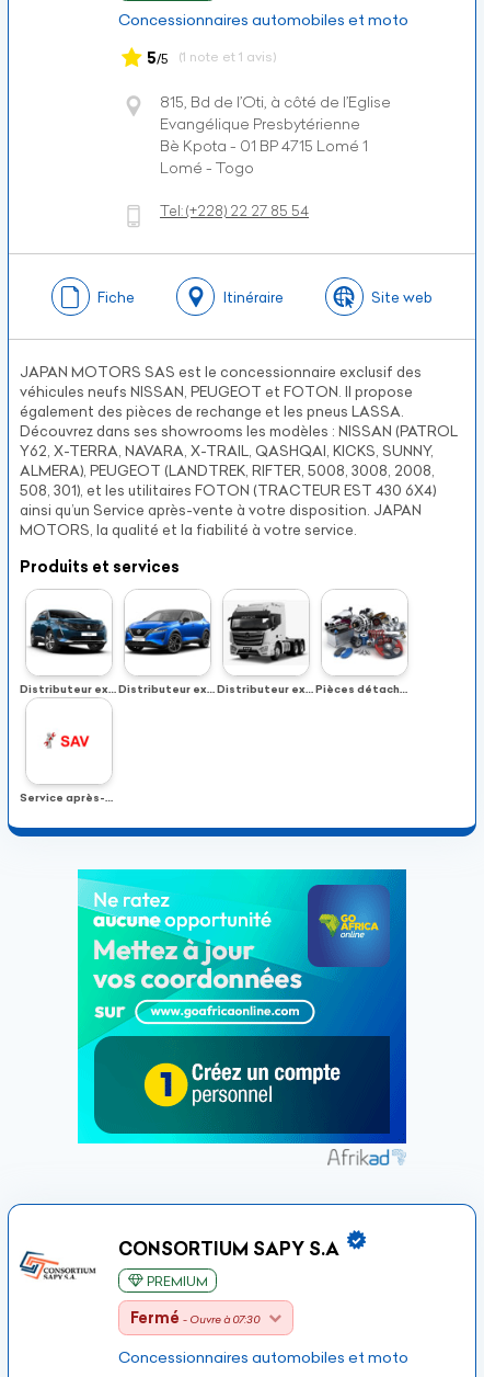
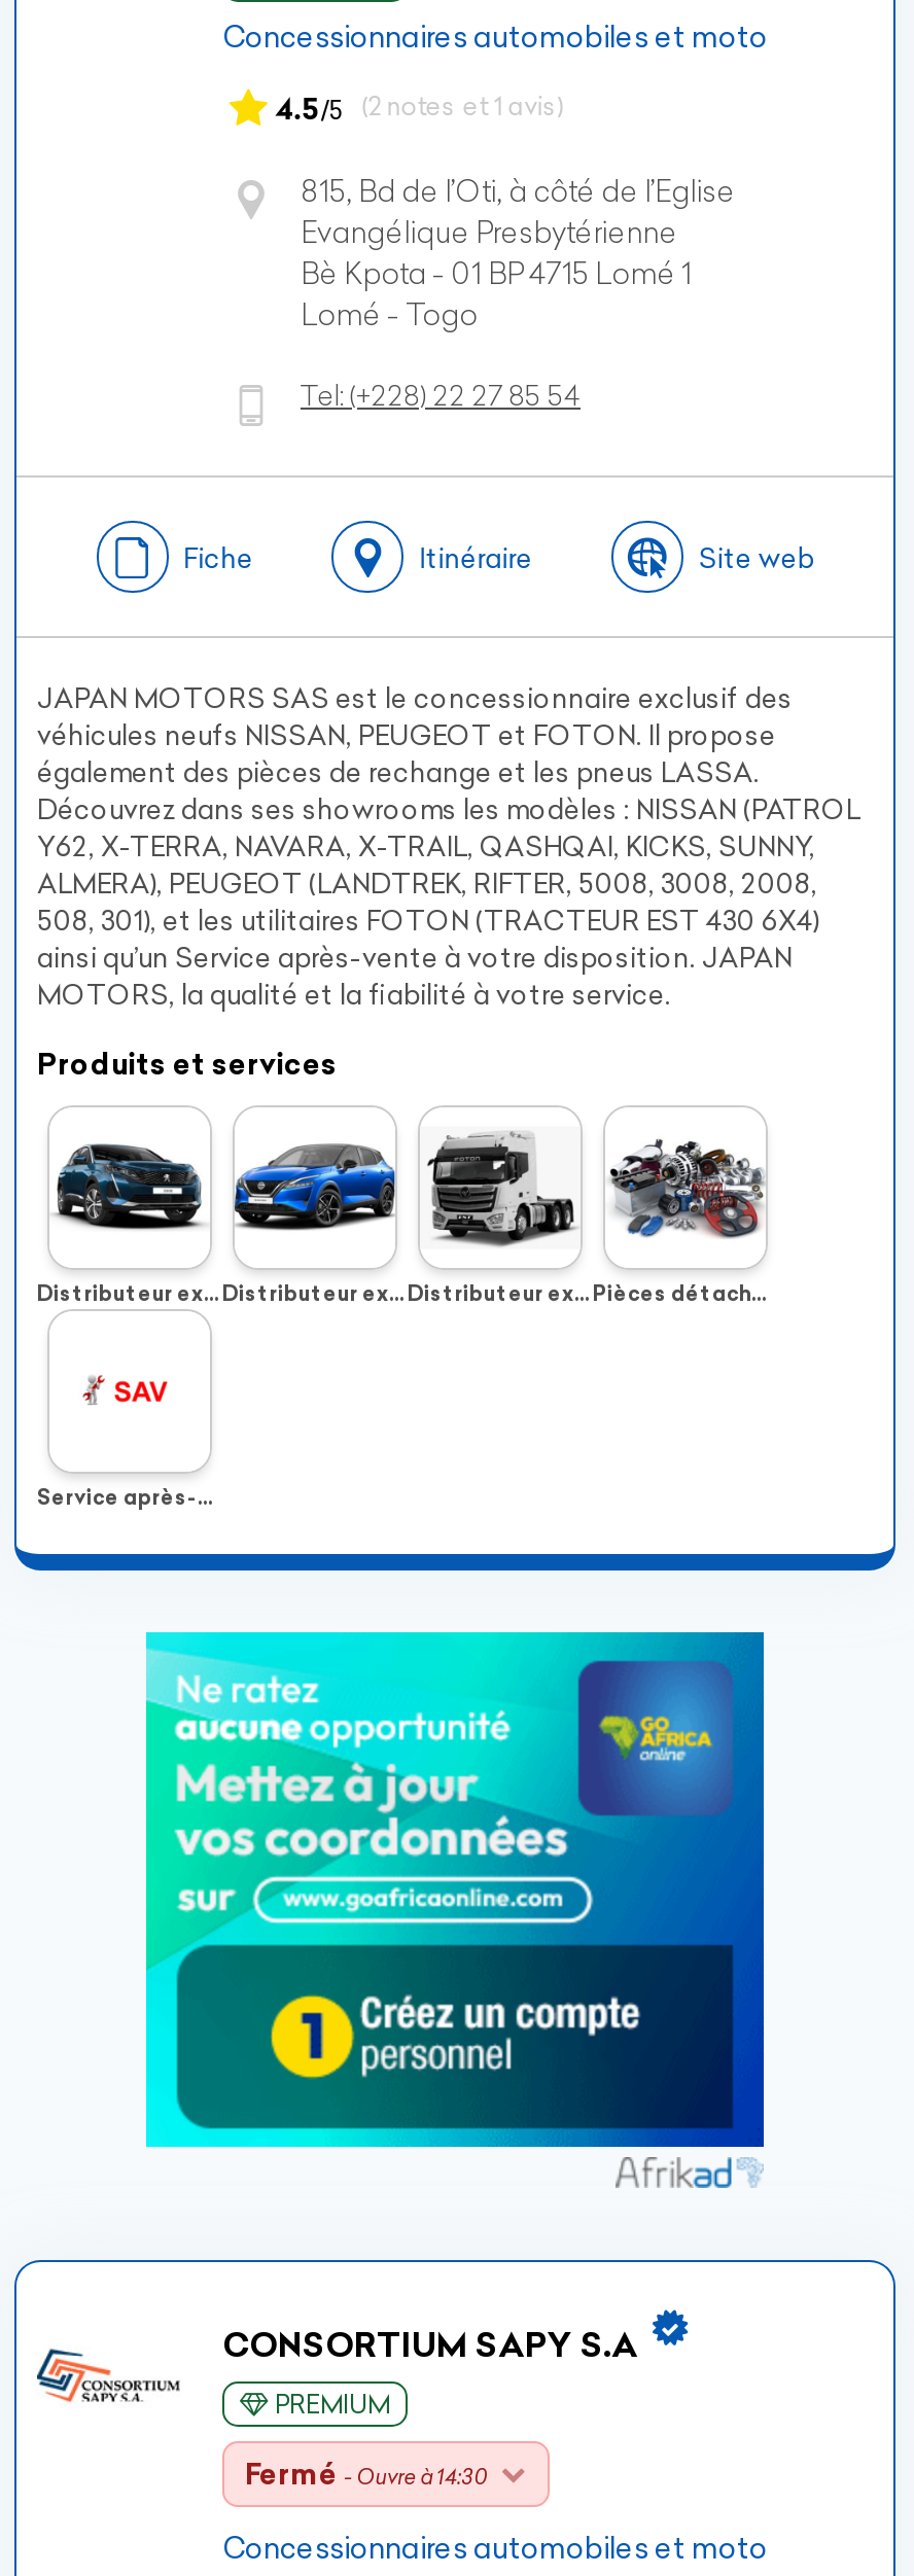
[146,48,167,68] 5/5 -> [275,91,341,128] 4.5/5
[178,48,276,65] (1 note et 1 avis) -> [362,91,563,121] (2 notes et 1 avis)
[130,1308,260,1328] Fermé - Ouvre à 07:30 -> [245,2456,486,2493] Fermé - Ouvre à 14:30

